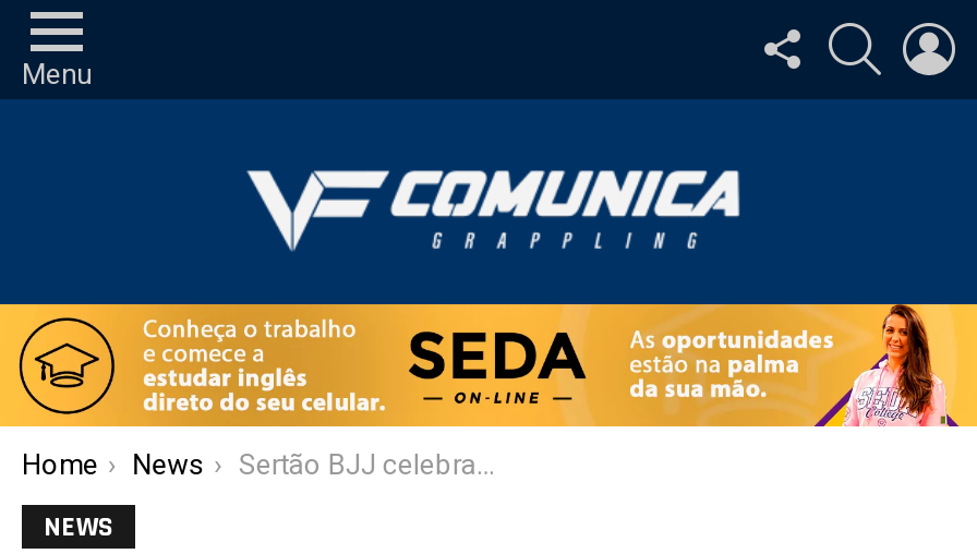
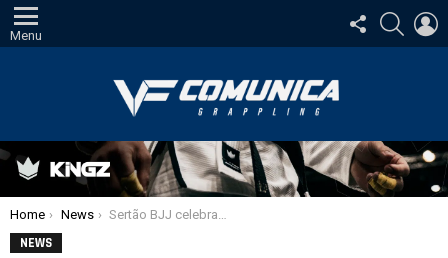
[7,302,970,429] [image] -> [3,140,445,198] [image]

